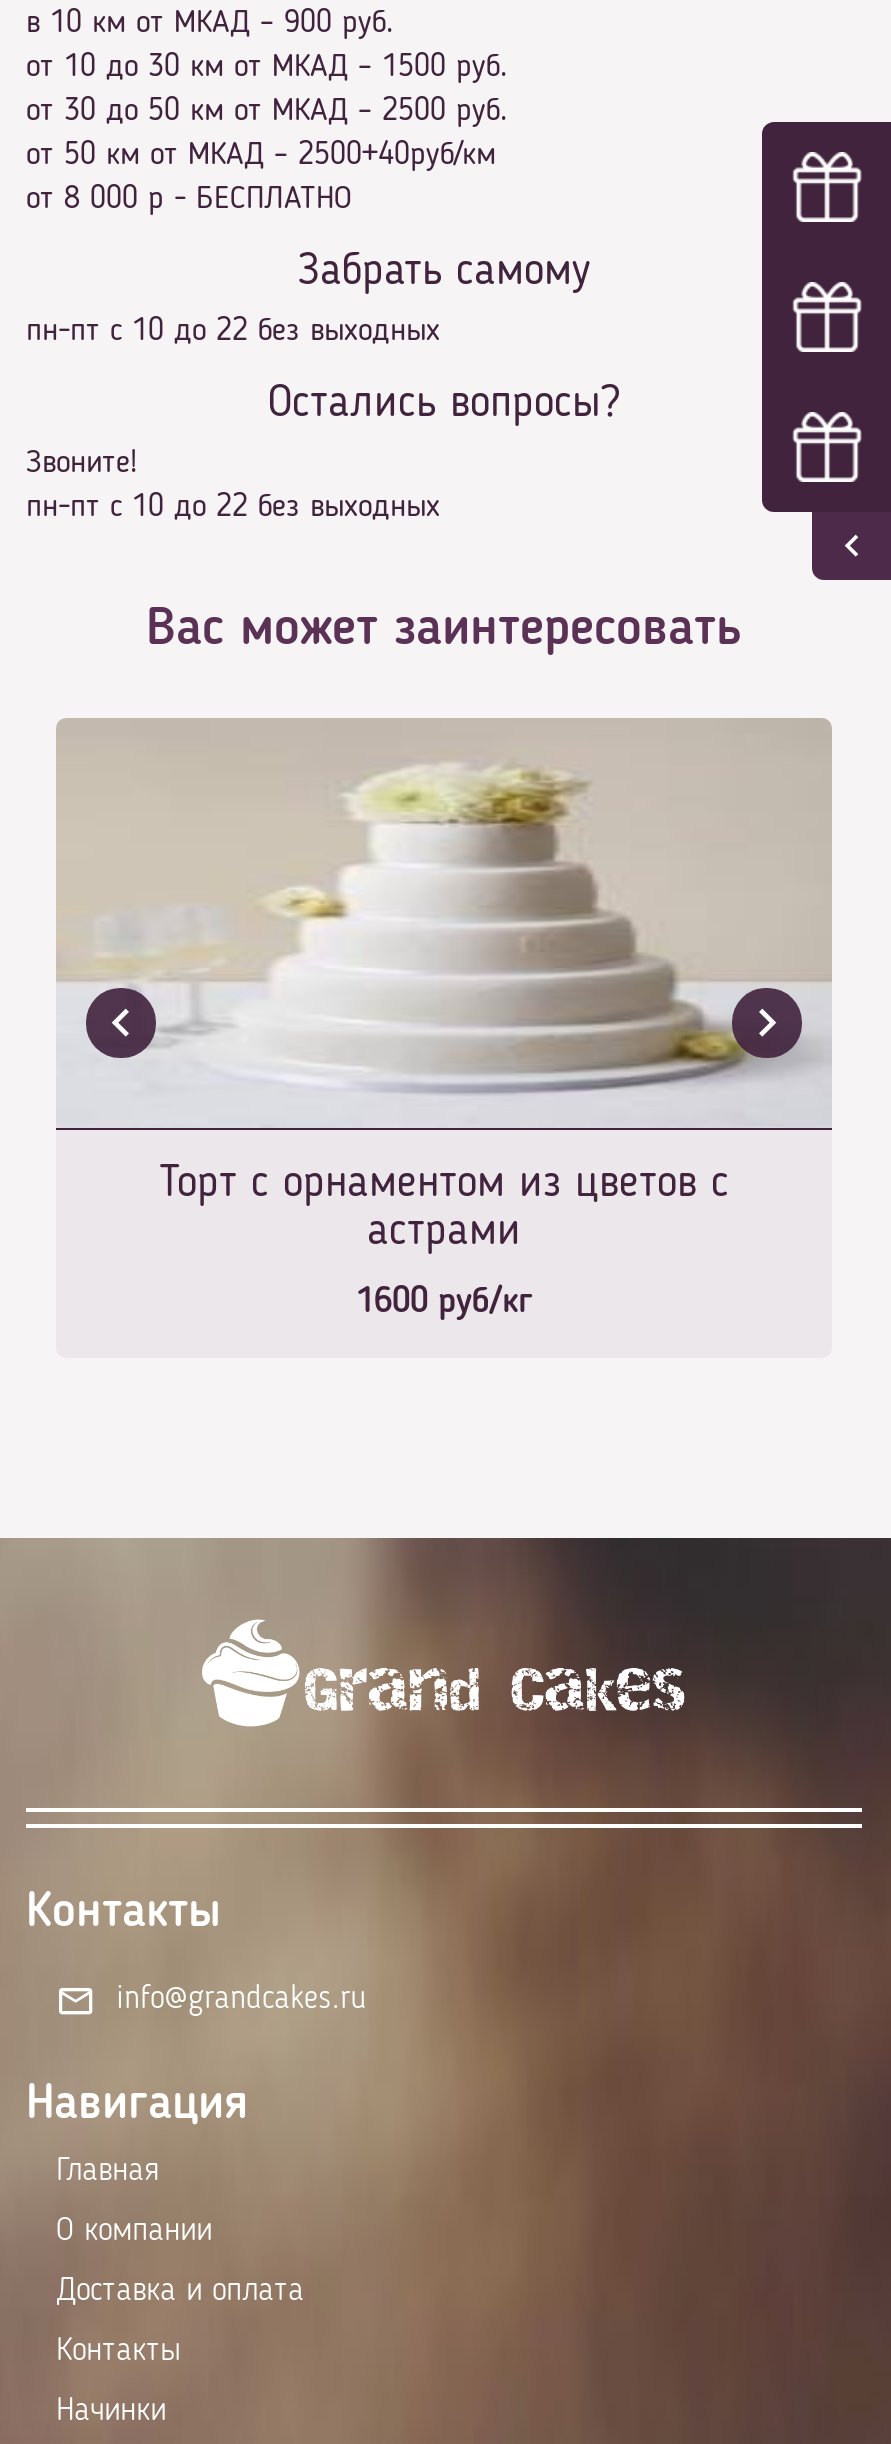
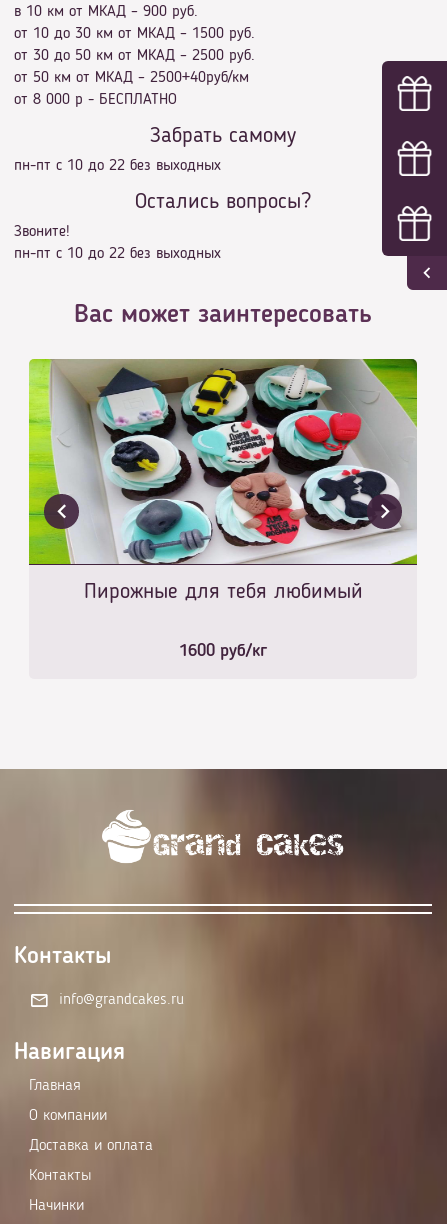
[56,718,832,1254] [image] | Торт с орнаментом из цветов с | астрами -> [28,358,418,603] [image] | Пирожные для тебя любимый

